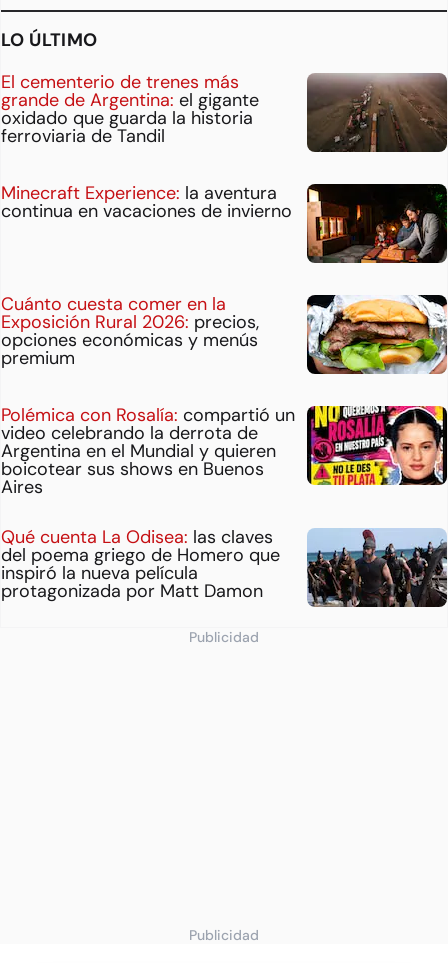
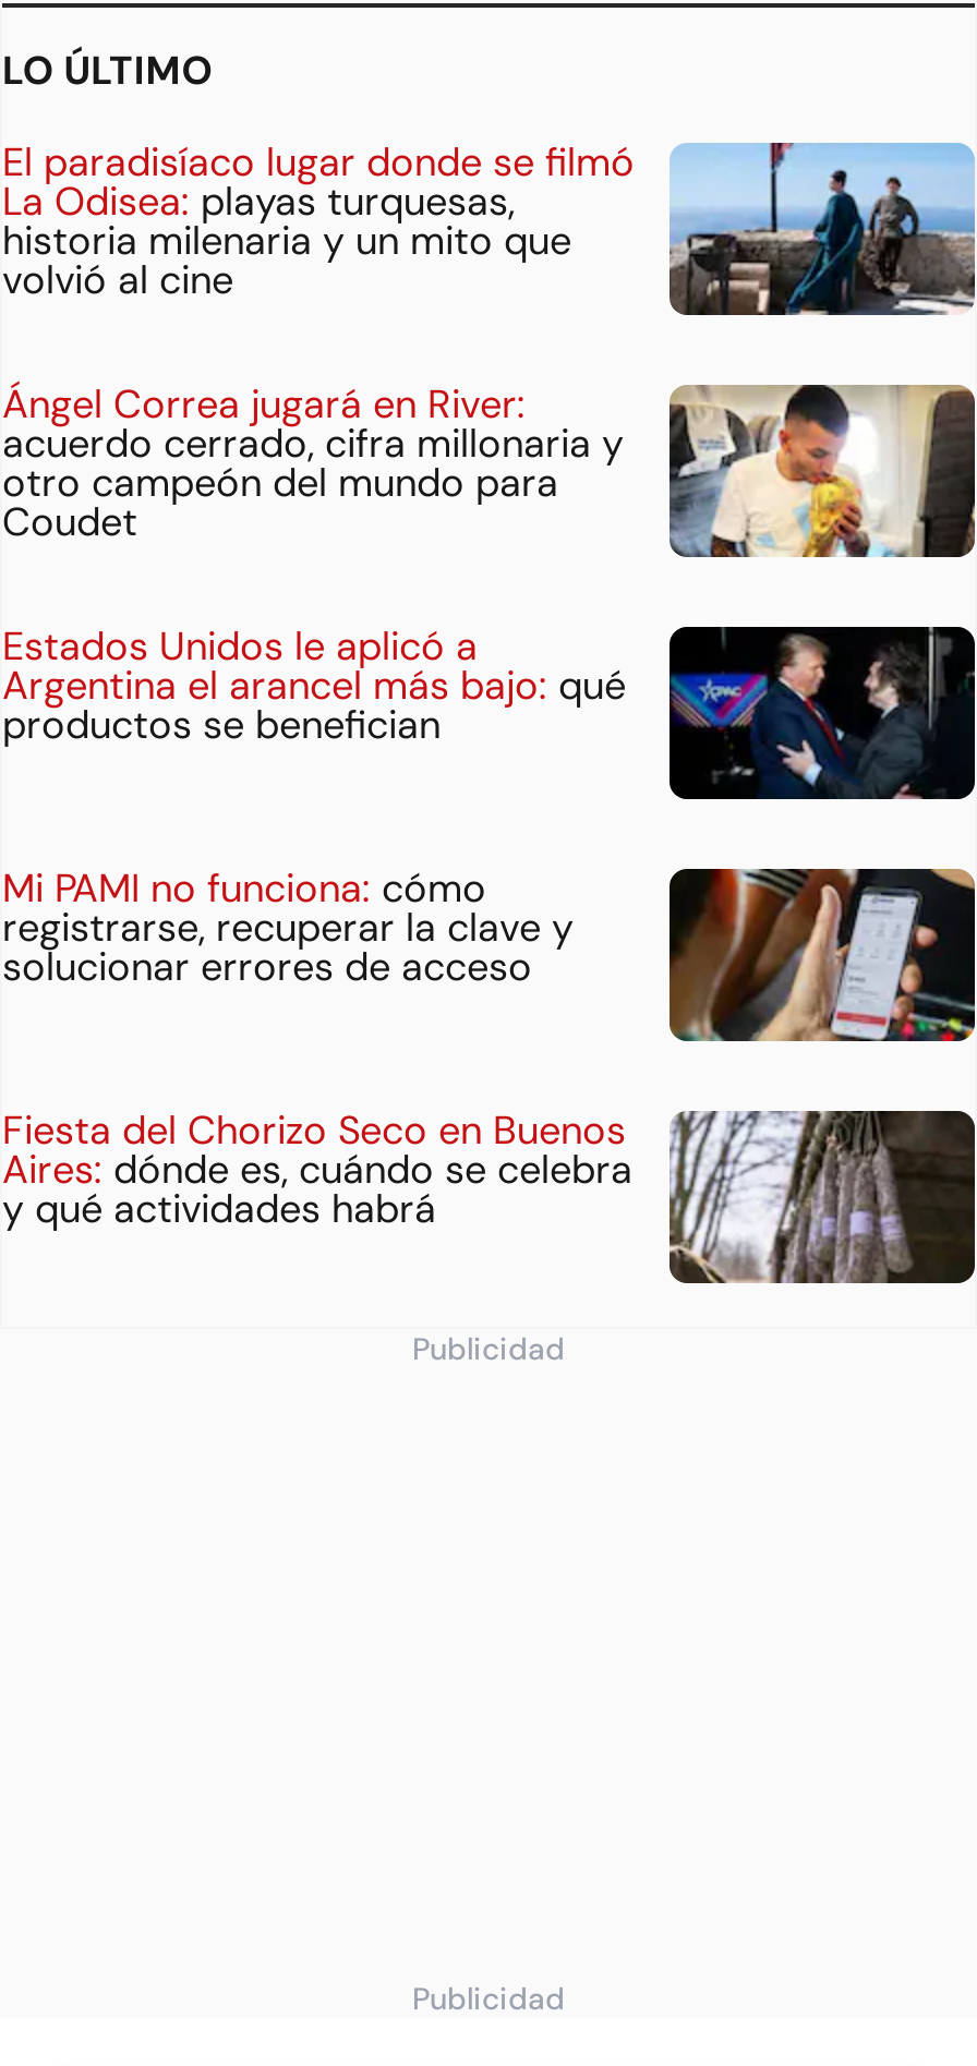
[1,70,259,148] El cementerio de trenes más | grande de Argentina: el gigante | oxidado que guarda la historia | ferroviaria de Tandil -> [2,136,635,306] El paradisíaco lugar donde se filmó | La Odisea: playas turquesas, | historia milenaria y un mito que | volvió al cine
[306,73,445,153] [image] -> [670,142,970,316] [image]
[1,181,445,264] [image] | Minecraft Experience: la aventura | continua en vacaciones de invierno -> [2,378,970,558] [image] | Ángel Correa jugará en River: | acuerdo cerrado, cifra millonaria y | otro campeón del mundo para | Coudet
[1,292,259,370] Cuánto cuesta comer en la | Exposición Rural 2026: precios, | opciones económicas y menús | premium -> [2,620,626,751] Estados Unidos le aplicó a | Argentina el arancel más bajo: qué | productos se benefician
[306,294,445,375] [image] -> [667,624,970,802] [image]
[1,403,295,499] Polémica con Rosalía: compartió un | video celebrando la derrota de | Argentina en el Mundial y quieren | boicotear sus shows en Buenos | Aires -> [2,862,574,993] Mi PAMI no funciona: cómo | registrarse, recuperar la clave y | solucionar errores de acceso
[307,405,445,486] [image] -> [670,866,970,1044] [image]
[1,525,445,608] [image] | Qué cuenta La Odisea: las claves | del poema griego de Homero que | inspiró la nueva película | protagonizada por Matt Damon -> [2,1104,970,1284] [image] | Fiesta del Chorizo Seco en Buenos | Aires: dónde es, cuándo se celebra | y qué actividades habrá

